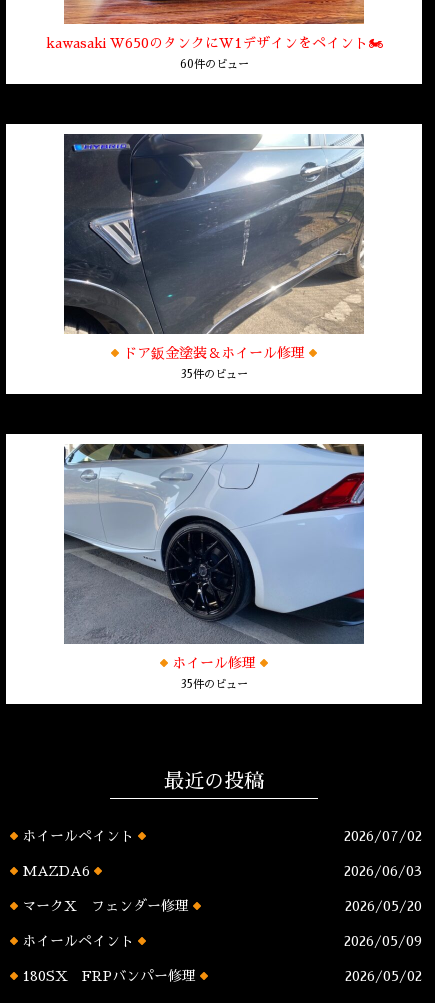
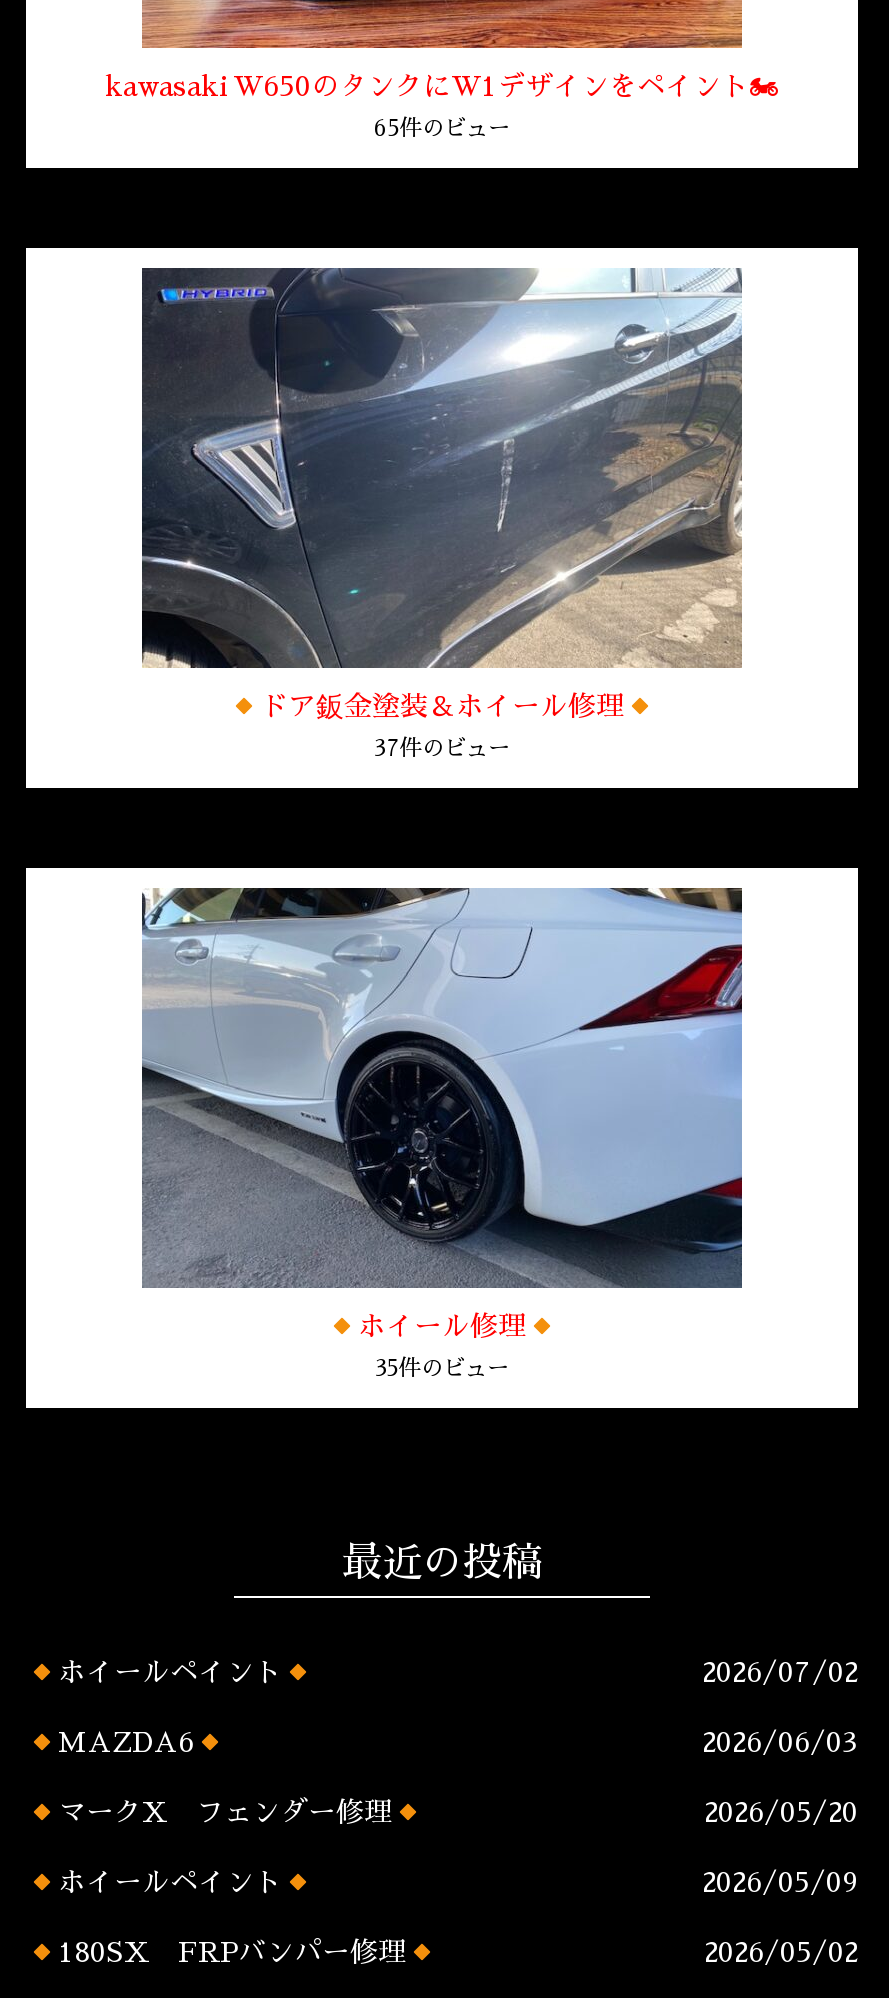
[179,59,248,70] 60件のビュー -> [374,119,510,141] 65件のビュー
[180,369,247,380] 35件のビュー -> [374,739,510,761] 37件のビュー

